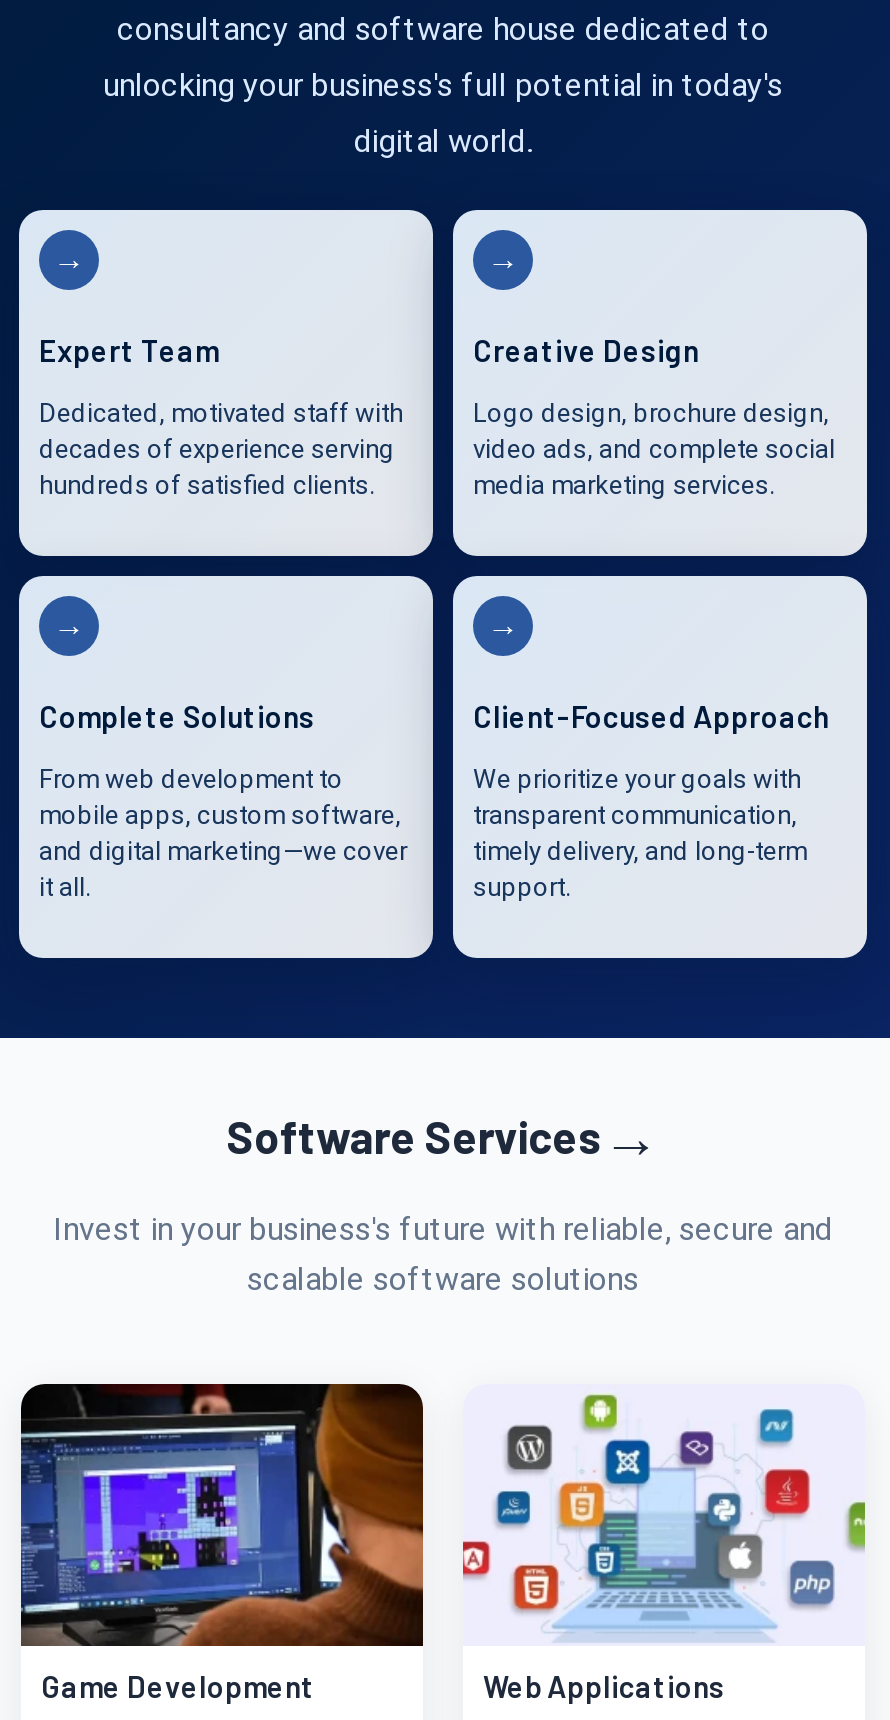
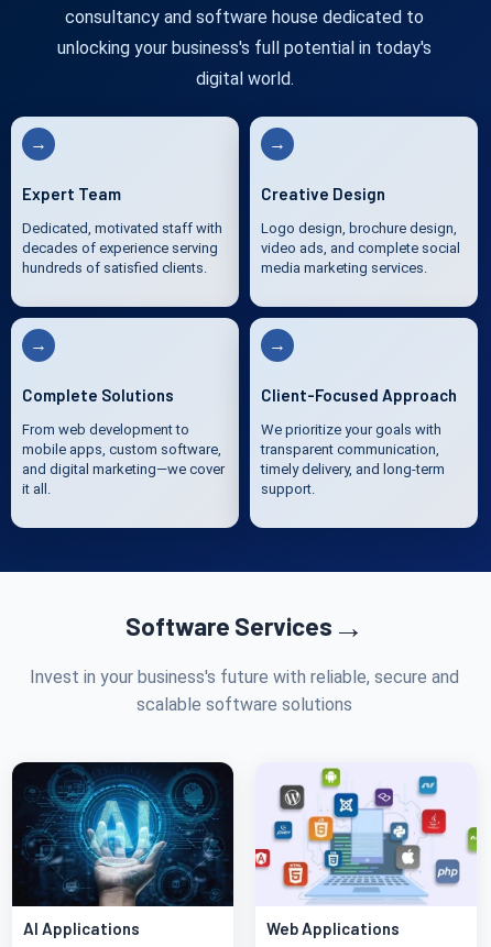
[19,1384,425,1704] [image] | Game Development -> [11,762,234,938] [image] | AI Applications

